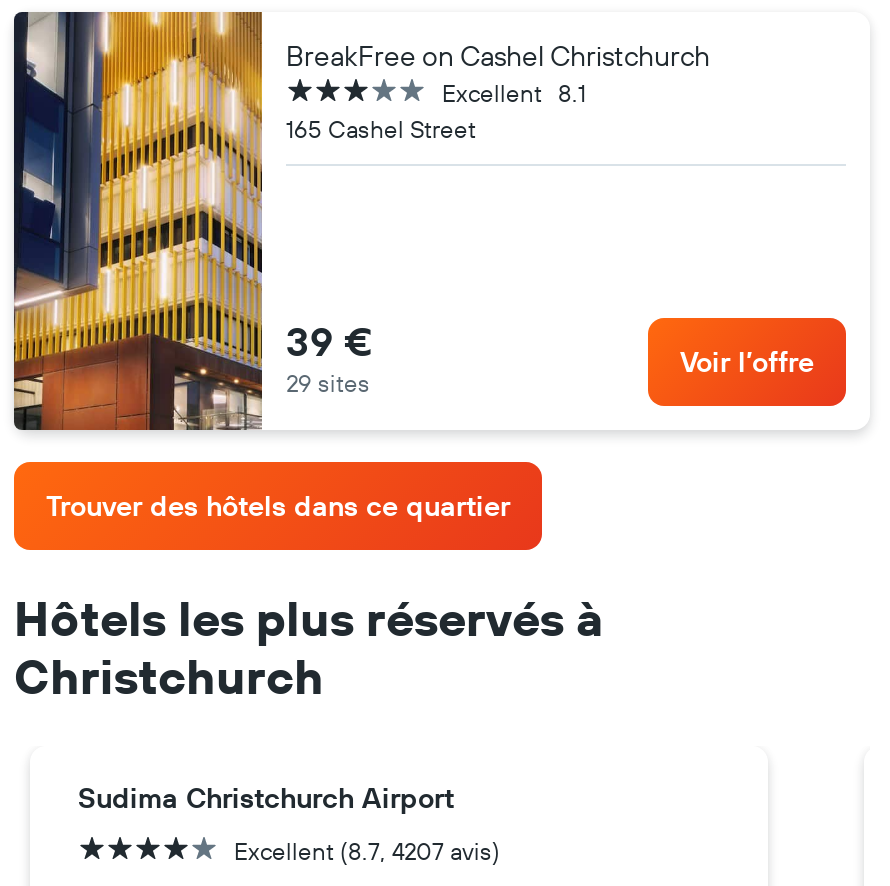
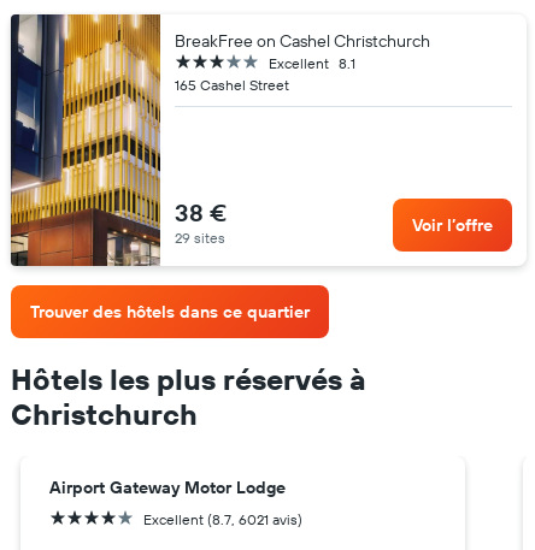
[286,316,372,366] 39 € -> [175,197,227,227] 38 €
[78,779,454,815] Sudima Christchurch Airport -> [49,476,286,498] Airport Gateway Motor Lodge
[234,835,500,865] Excellent (8.7, 4207 avis) -> [143,510,302,528] Excellent (8.7, 6021 avis)

